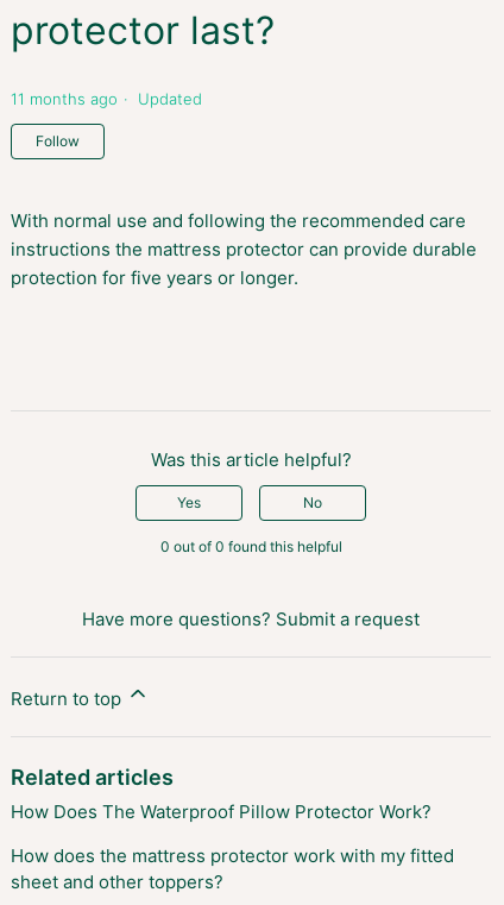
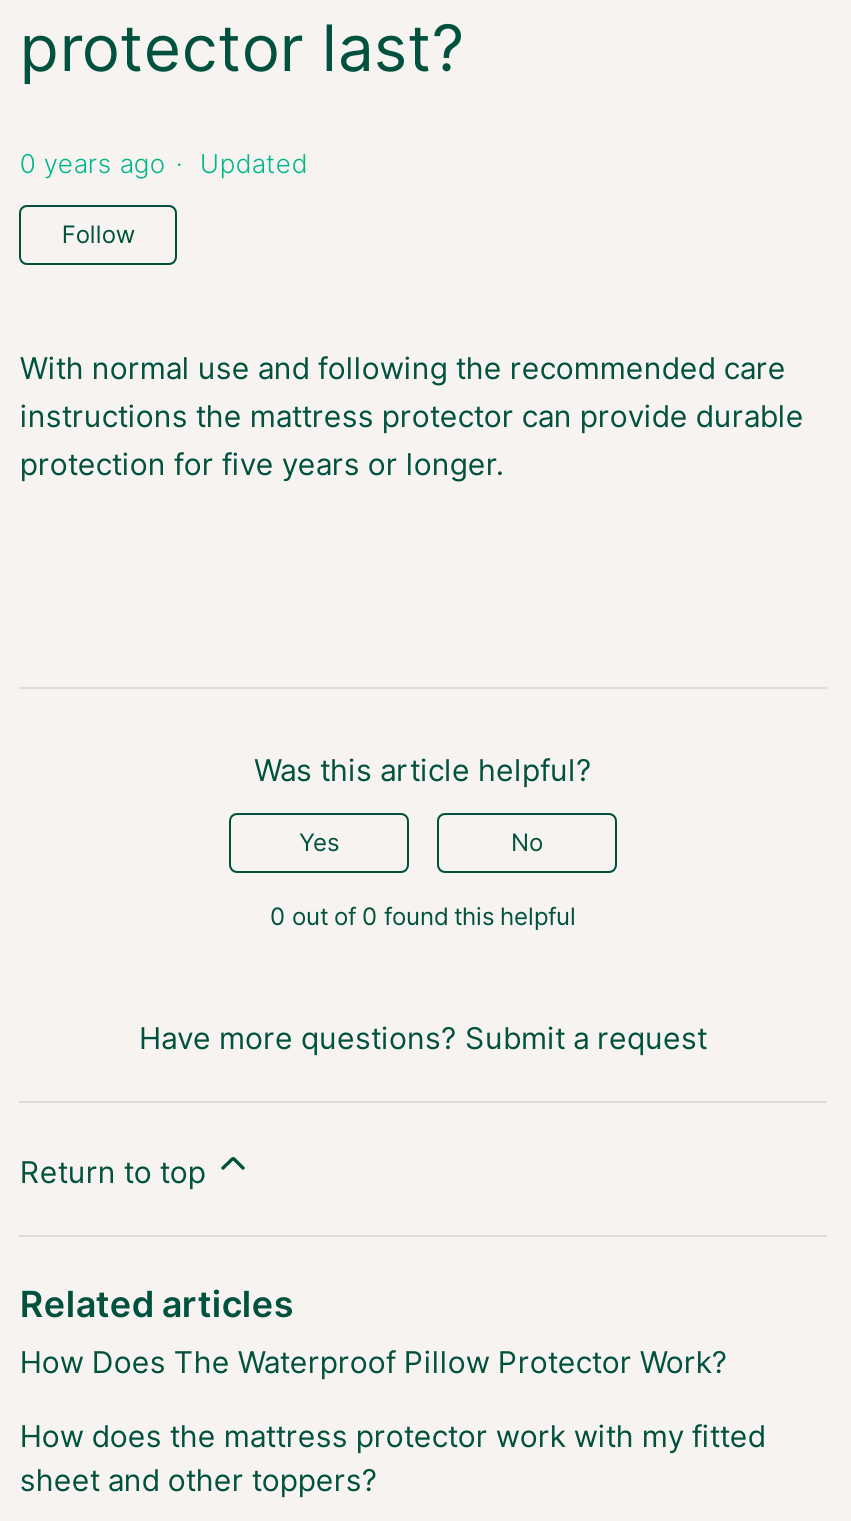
[11,90,203,109] 11 months ago Updated -> [20,148,308,180] 0 years ago Updated

